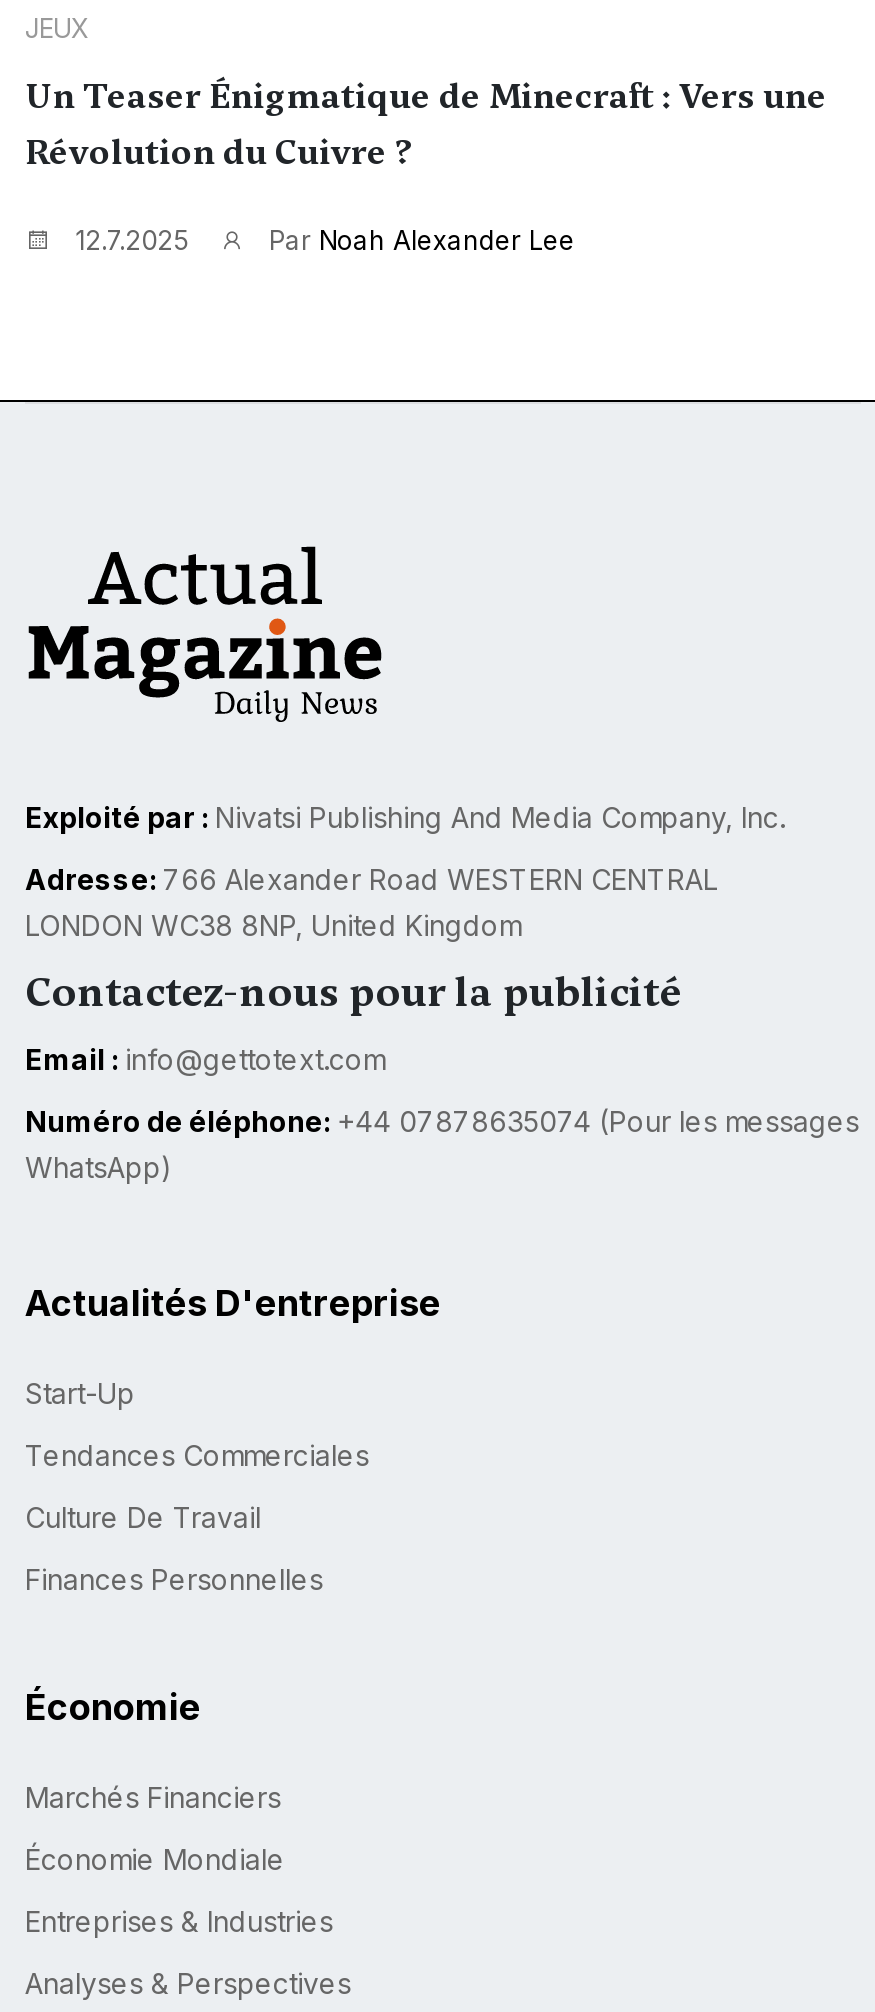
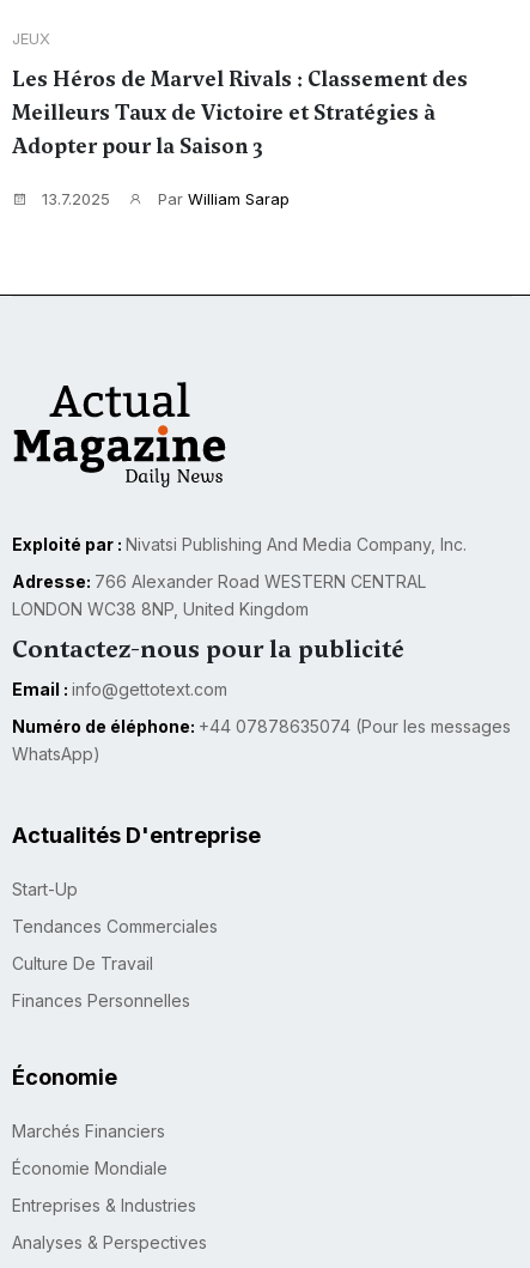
[25,72,827,176] Un Teaser Énigmatique de Minecraft : Vers une | Révolution du Cuivre ? -> [12,65,468,160] Les Héros de Marvel Rivals : Classement des | Meilleurs Taux de Victoire et Stratégies à | Adopter pour la Saison 3
[67,224,575,256] 12.7.2025 | Par Noah Alexander Lee -> [37,189,290,208] 13.7.2025 | Par William Sarap

